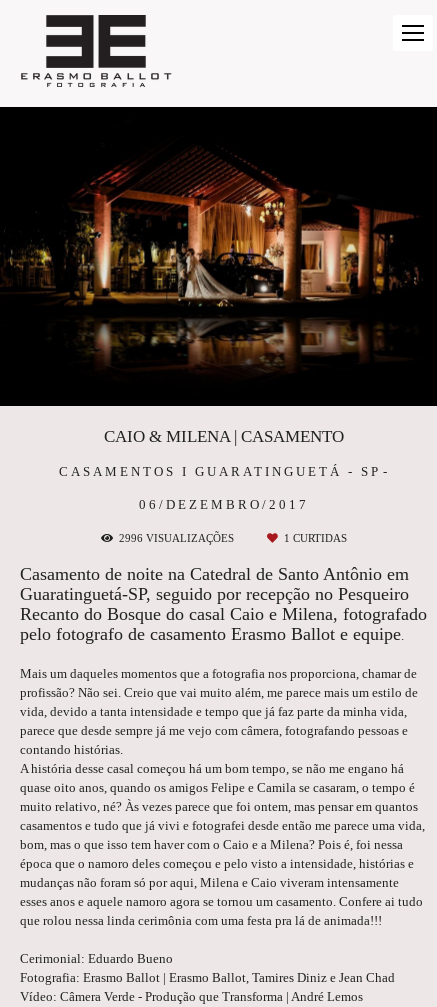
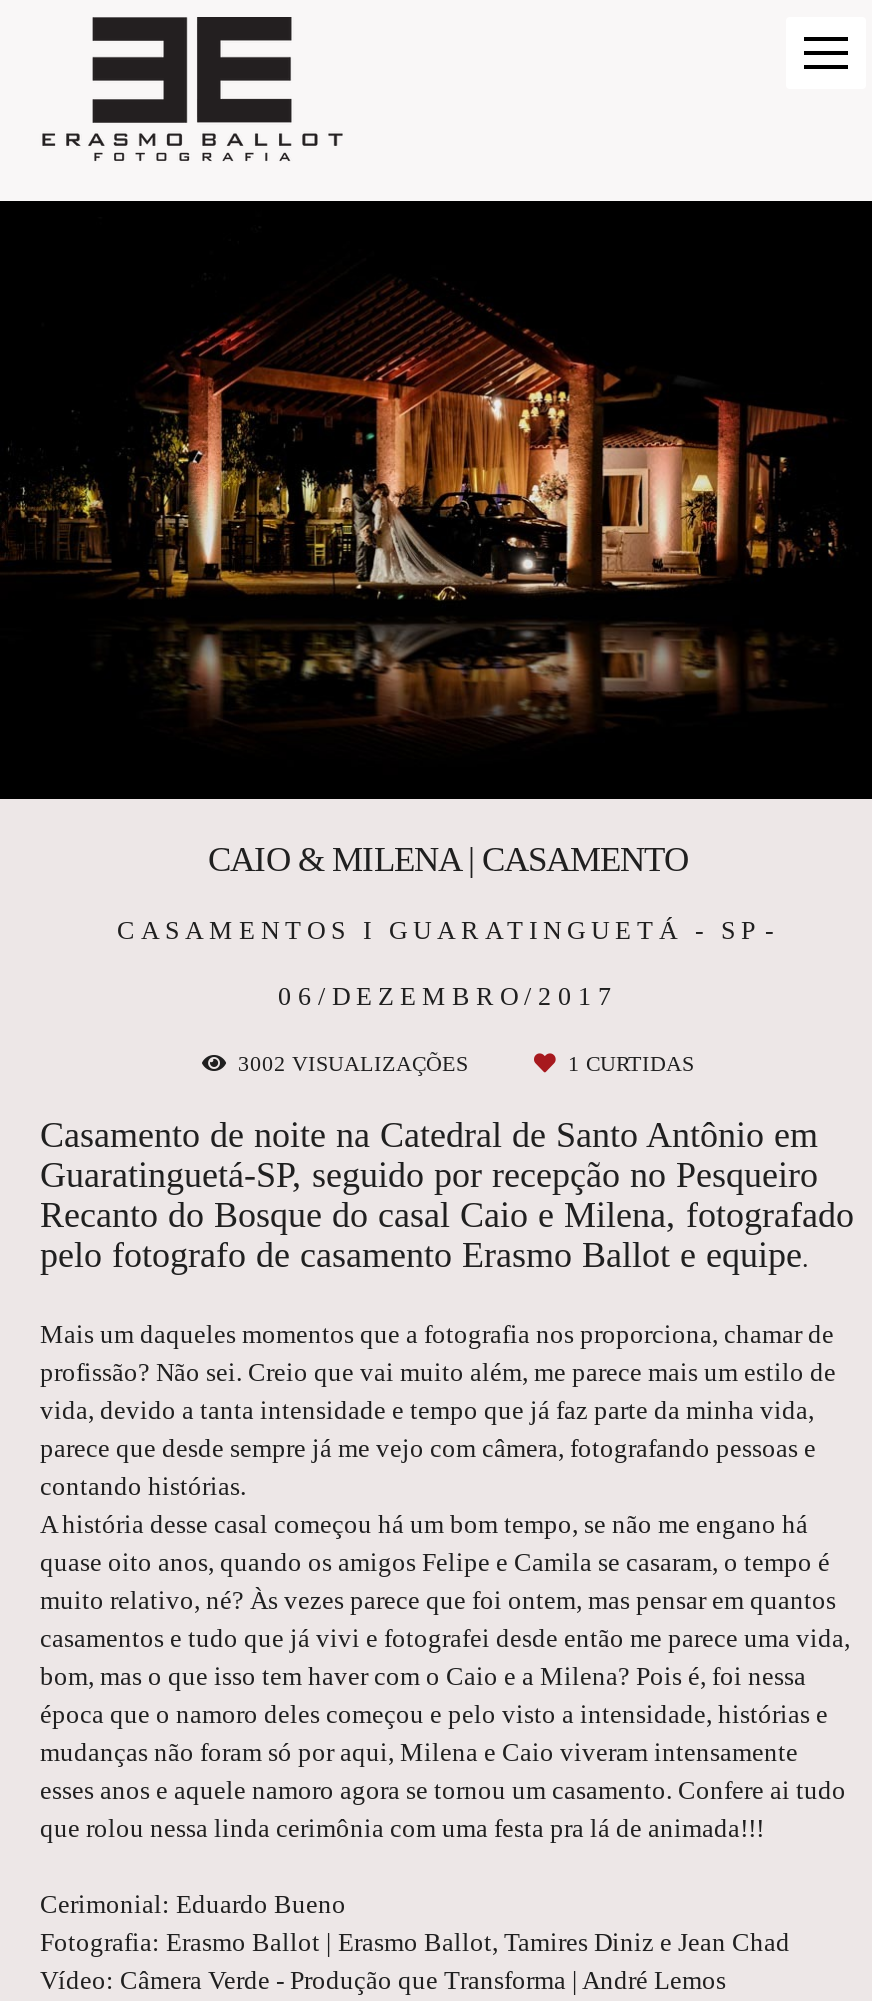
[119,532,237,544] 2996 VISUALIZAÇÕES -> [238,1050,474,1074] 3002 VISUALIZAÇÕES

